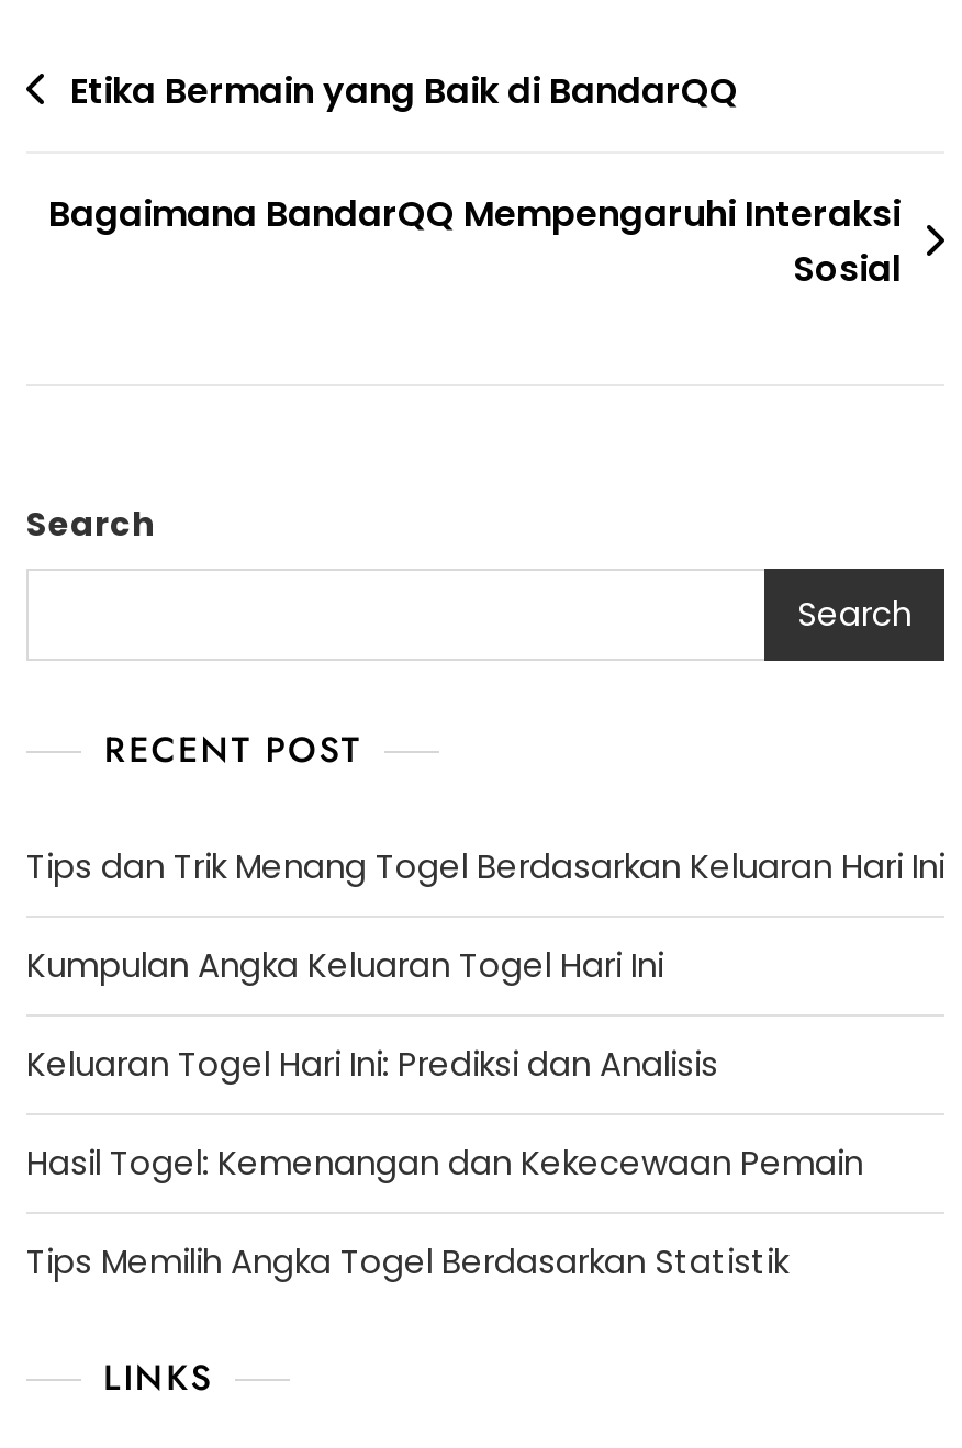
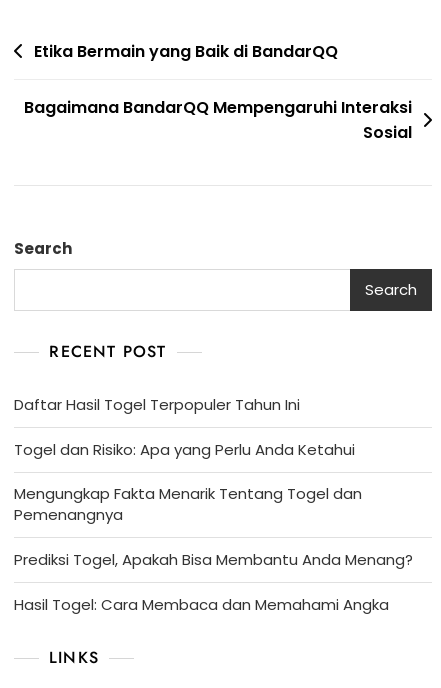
[26,843,944,889] Tips dan Trik Menang Togel Berdasarkan Keluaran Hari Ini -> [14,394,300,415] Daftar Hasil Togel Terpopuler Tahun Ini
[26,941,663,988] Kumpulan Angka Keluaran Togel Hari Ini -> [14,439,355,460] Togel dan Risiko: Apa yang Perlu Anda Ketahui
[26,1040,718,1086] Keluaran Togel Hari Ini: Prediksi dan Analisis -> [14,483,362,525] Mengungkap Fakta Menarik Tentang Togel dan | Pemenangnya
[26,1139,863,1185] Hasil Togel: Kemenangan dan Kekecewaan Pemain -> [14,549,413,570] Prediksi Togel, Apakah Bisa Membantu Anda Menang?
[26,1238,788,1284] Tips Memilih Angka Togel Berdasarkan Statistik -> [14,594,389,615] Hasil Togel: Cara Membaca dan Memahami Angka

